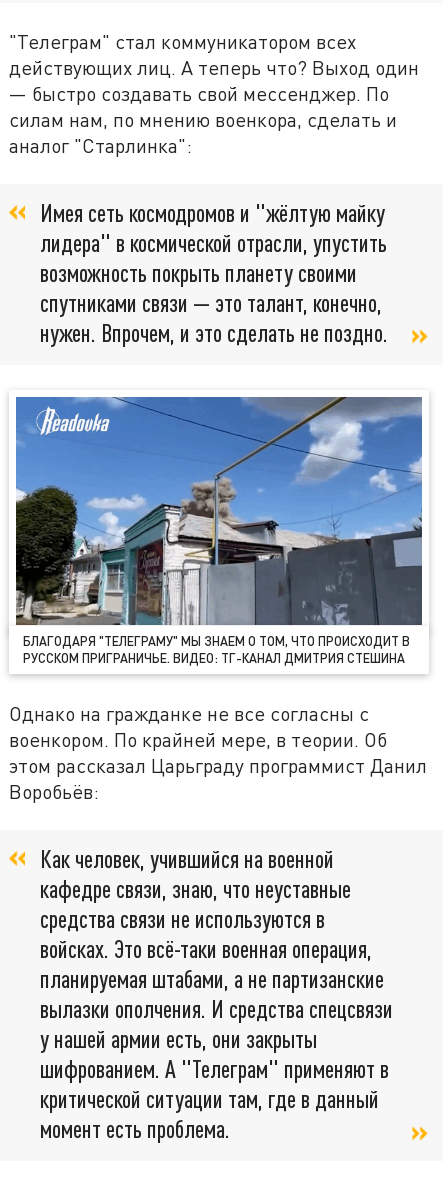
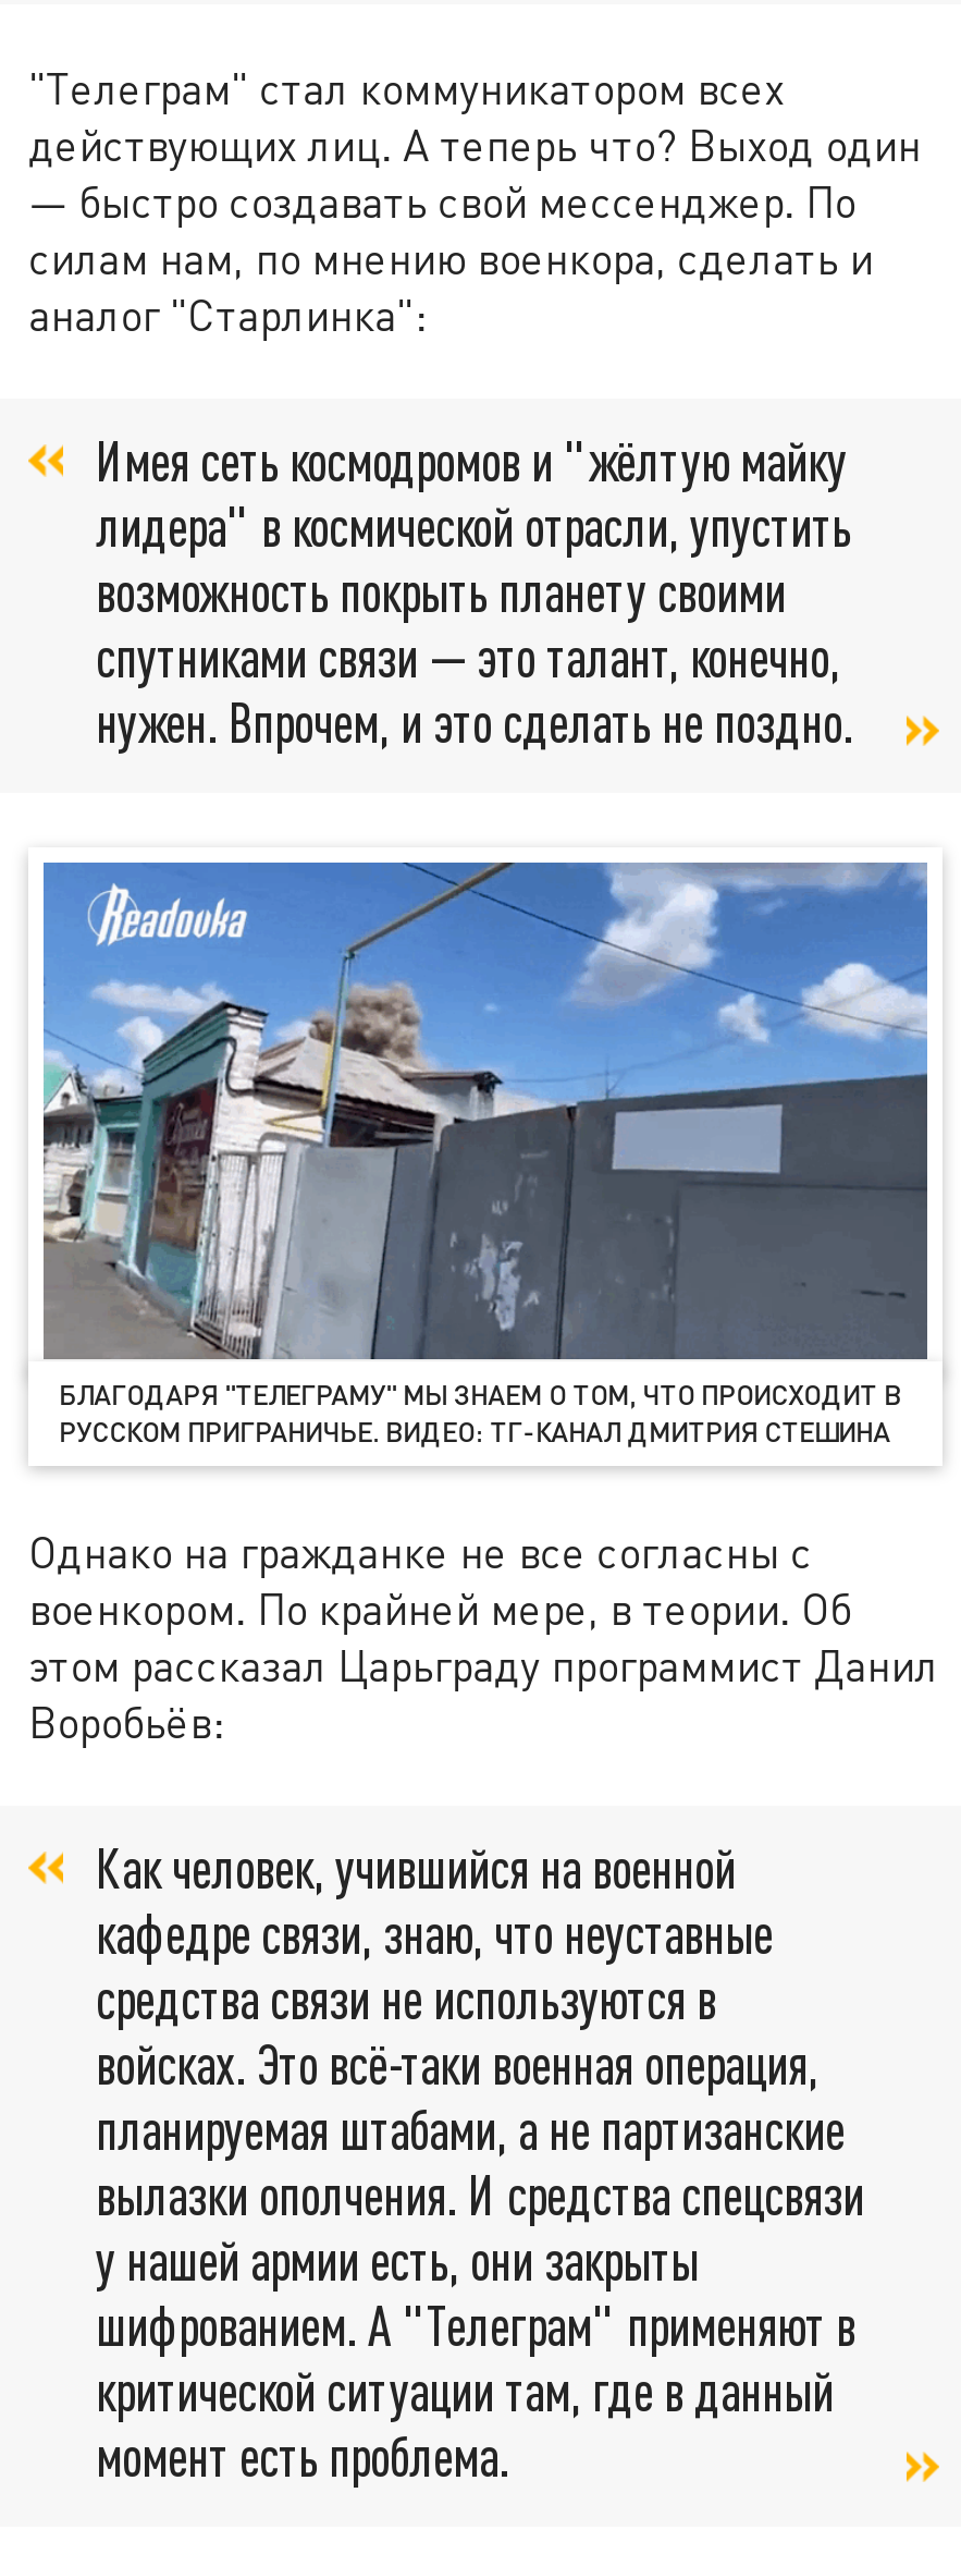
[15,396,423,625] [image] -> [41,860,929,1361] [image]

